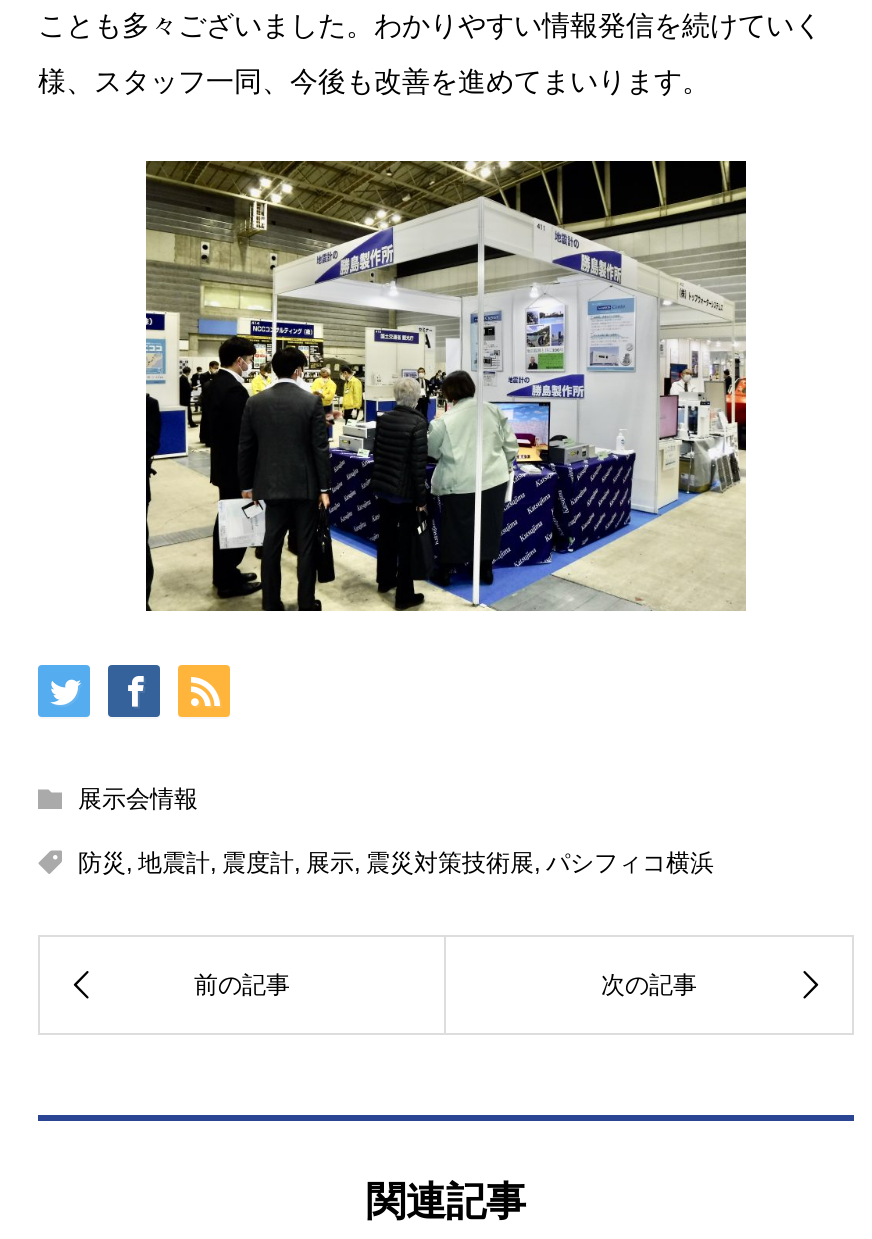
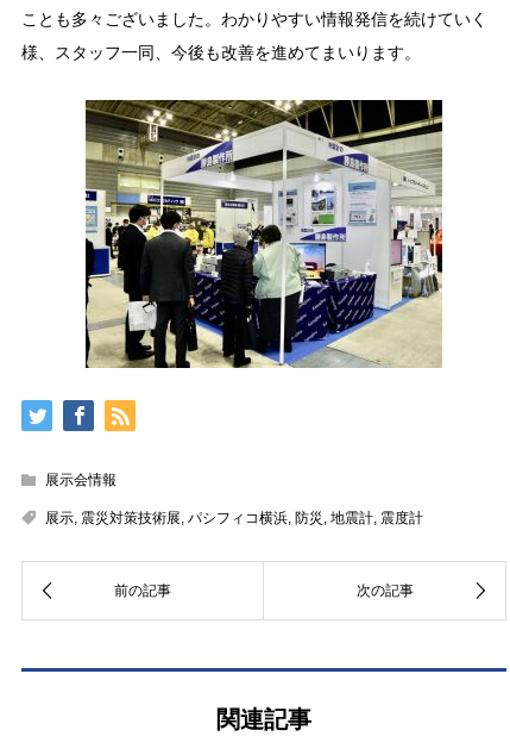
[78,849,714,877] 防災,地震計,震度計,展示,震災対策技術展,パシフィコ横浜 -> [45,510,423,526] 展示,震災対策技術展,パシフィコ横浜,防災,地震計,震度計

